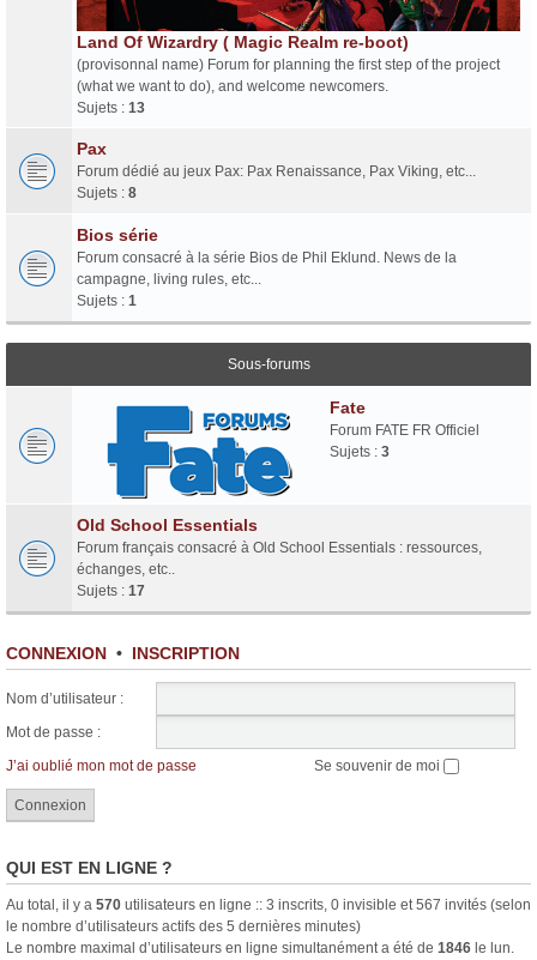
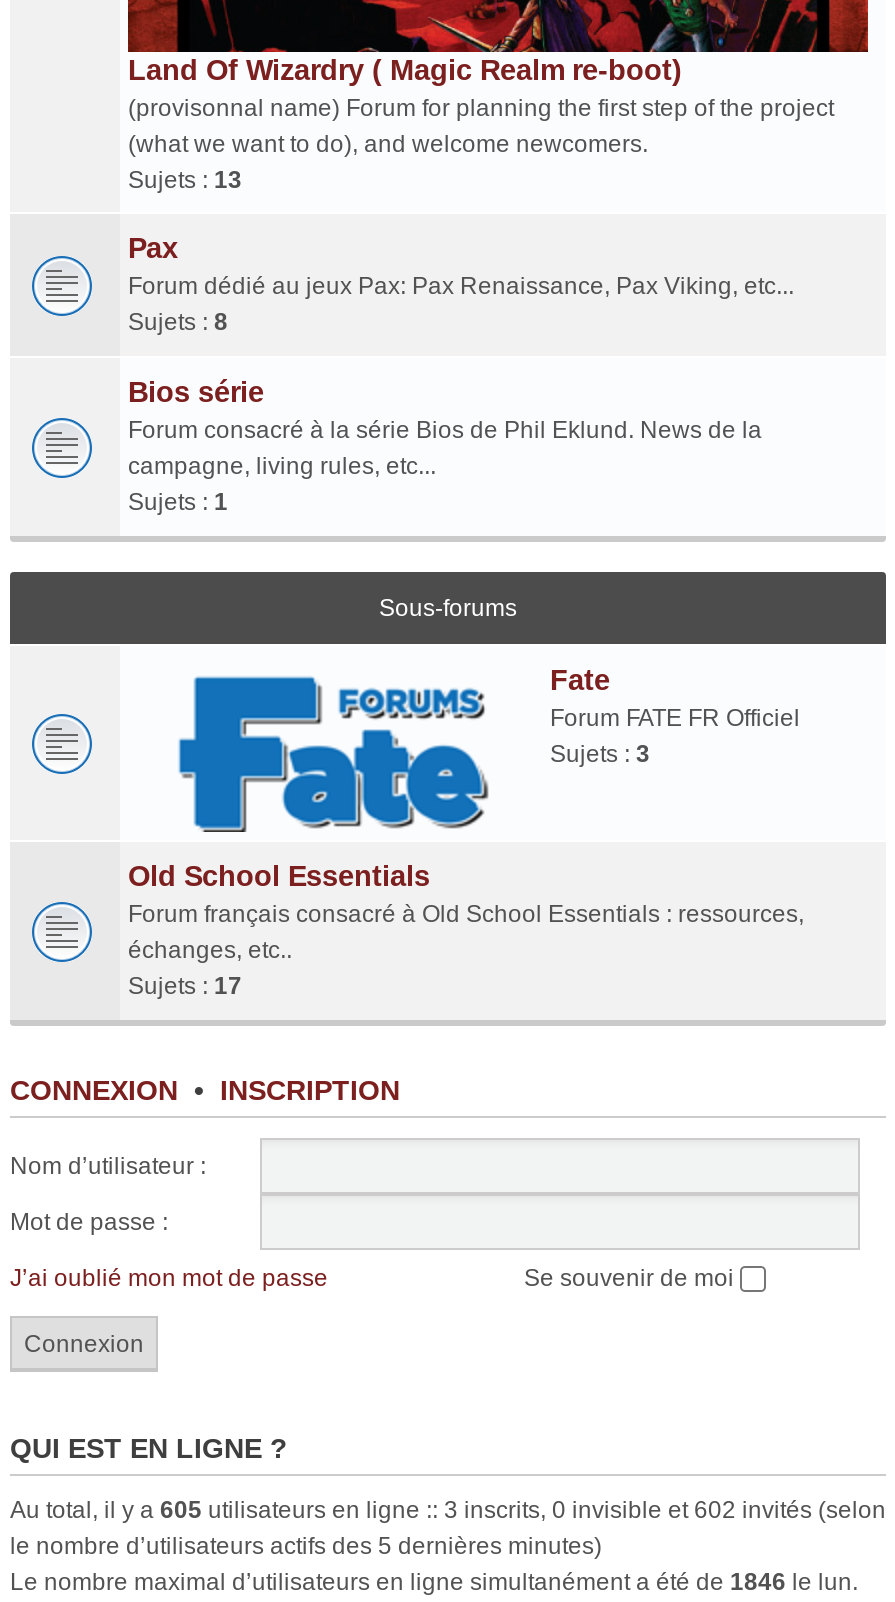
[6,897,531,914] Au total, il y a 570 utilisateurs en ligne :: 3 inscrits, 0 invisible et 567 invités (selon -> [10,1497,886,1525] Au total, il y a 605 utilisateurs en ligne :: 3 inscrits, 0 invisible et 602 invités (selon

